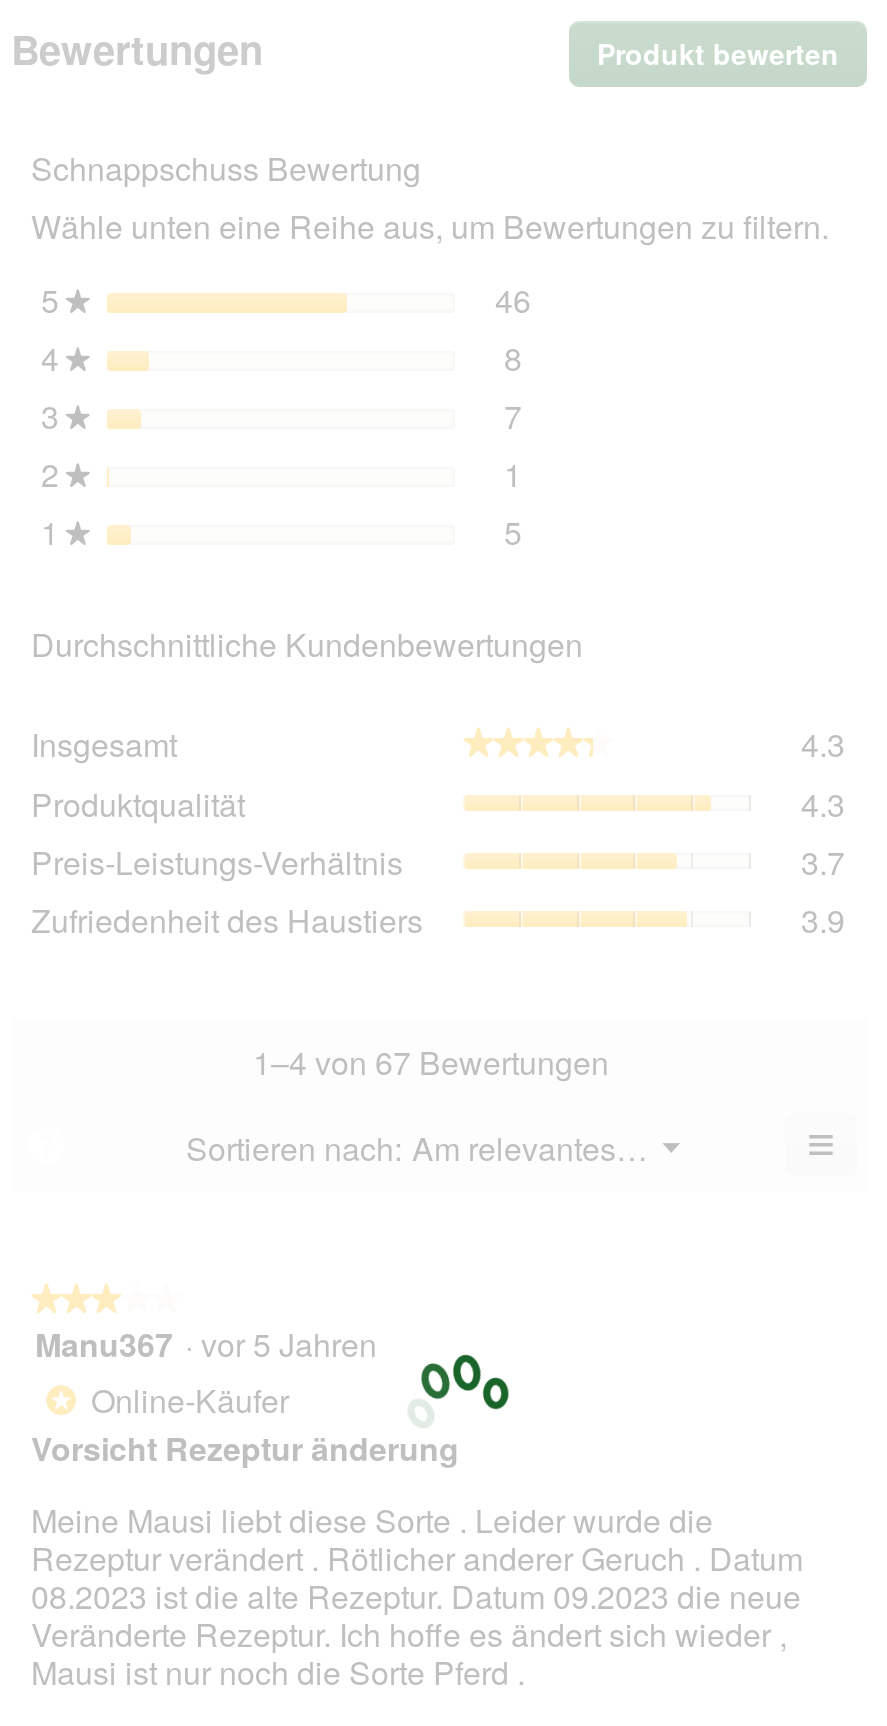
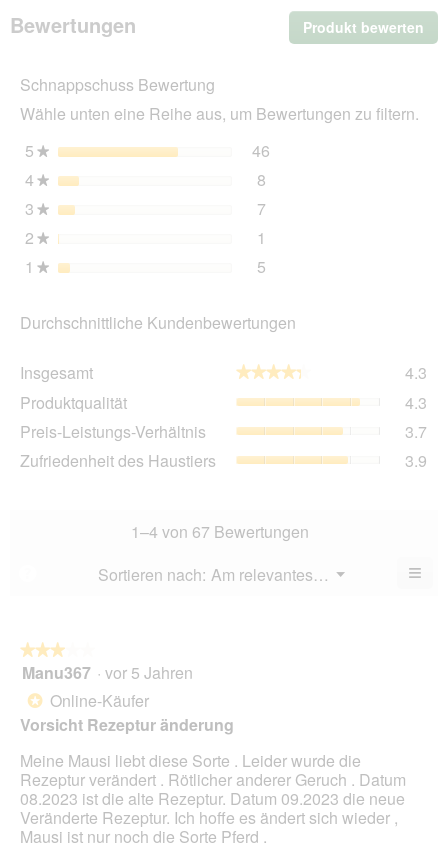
[407,1351,511,1421] [image] -> none

